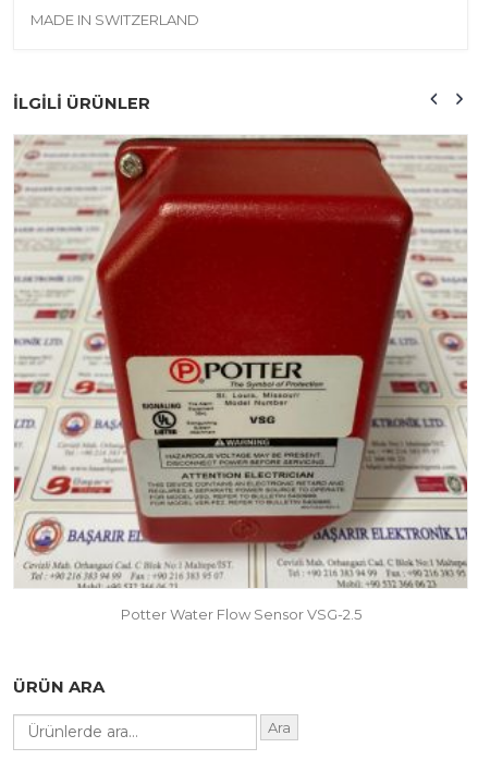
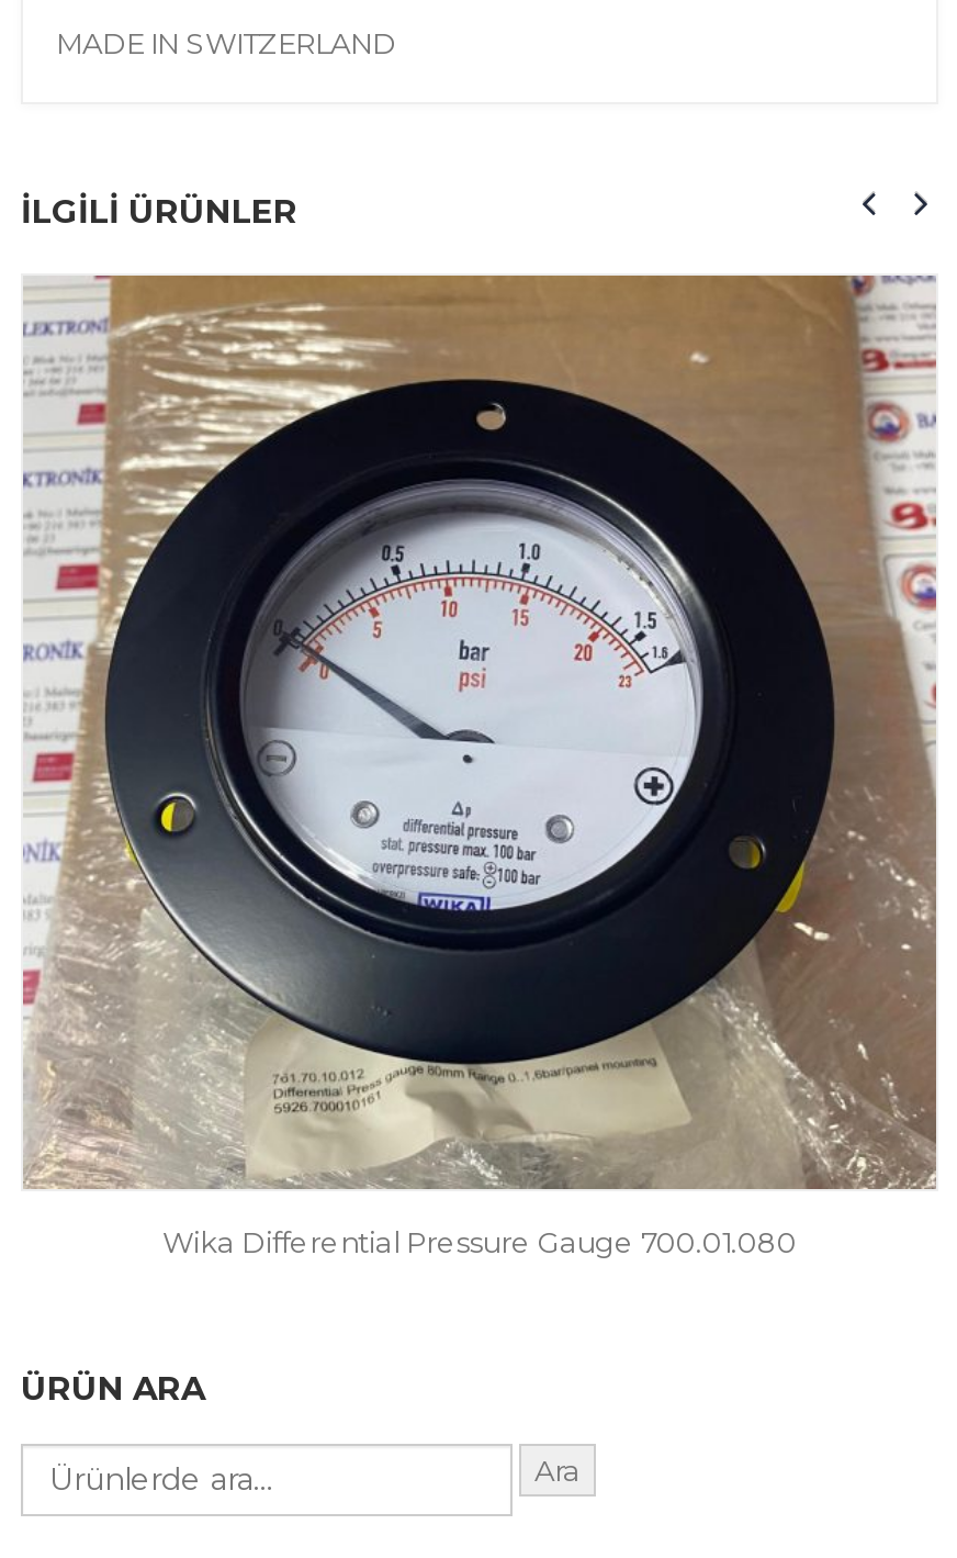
[13,136,467,622] [image] | Potter Water Flow Sensor VSG-2.5 -> [23,276,936,1258] [image] | Wika Differential Pressure Gauge 700.01.080

